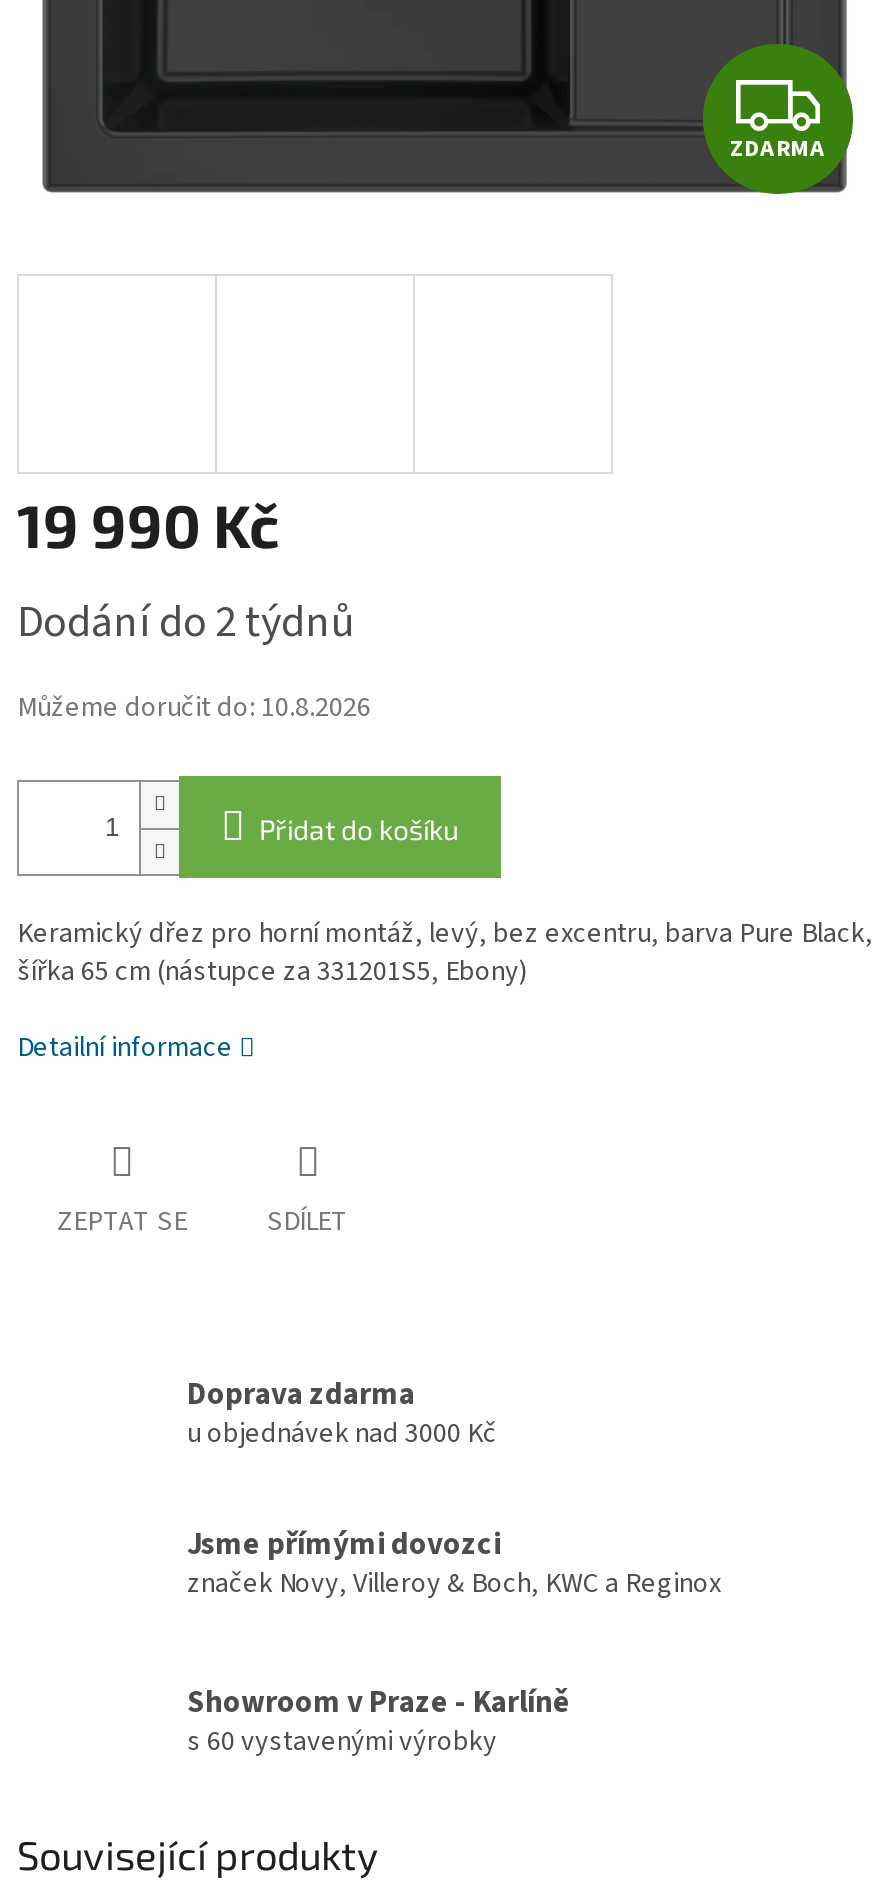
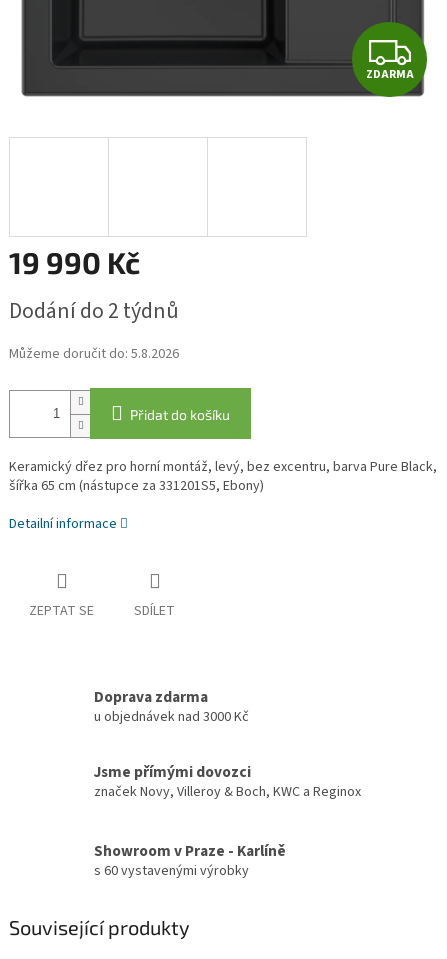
[17,689,371,729] Můžeme doručit do: 10.8.2026 -> [9,344,179,364] Můžeme doručit do: 5.8.2026

